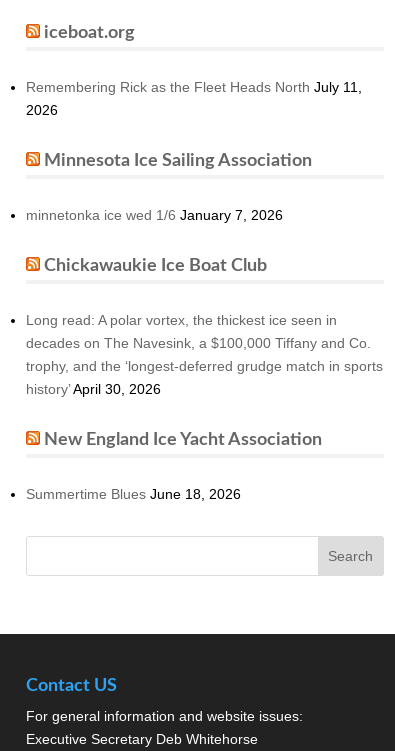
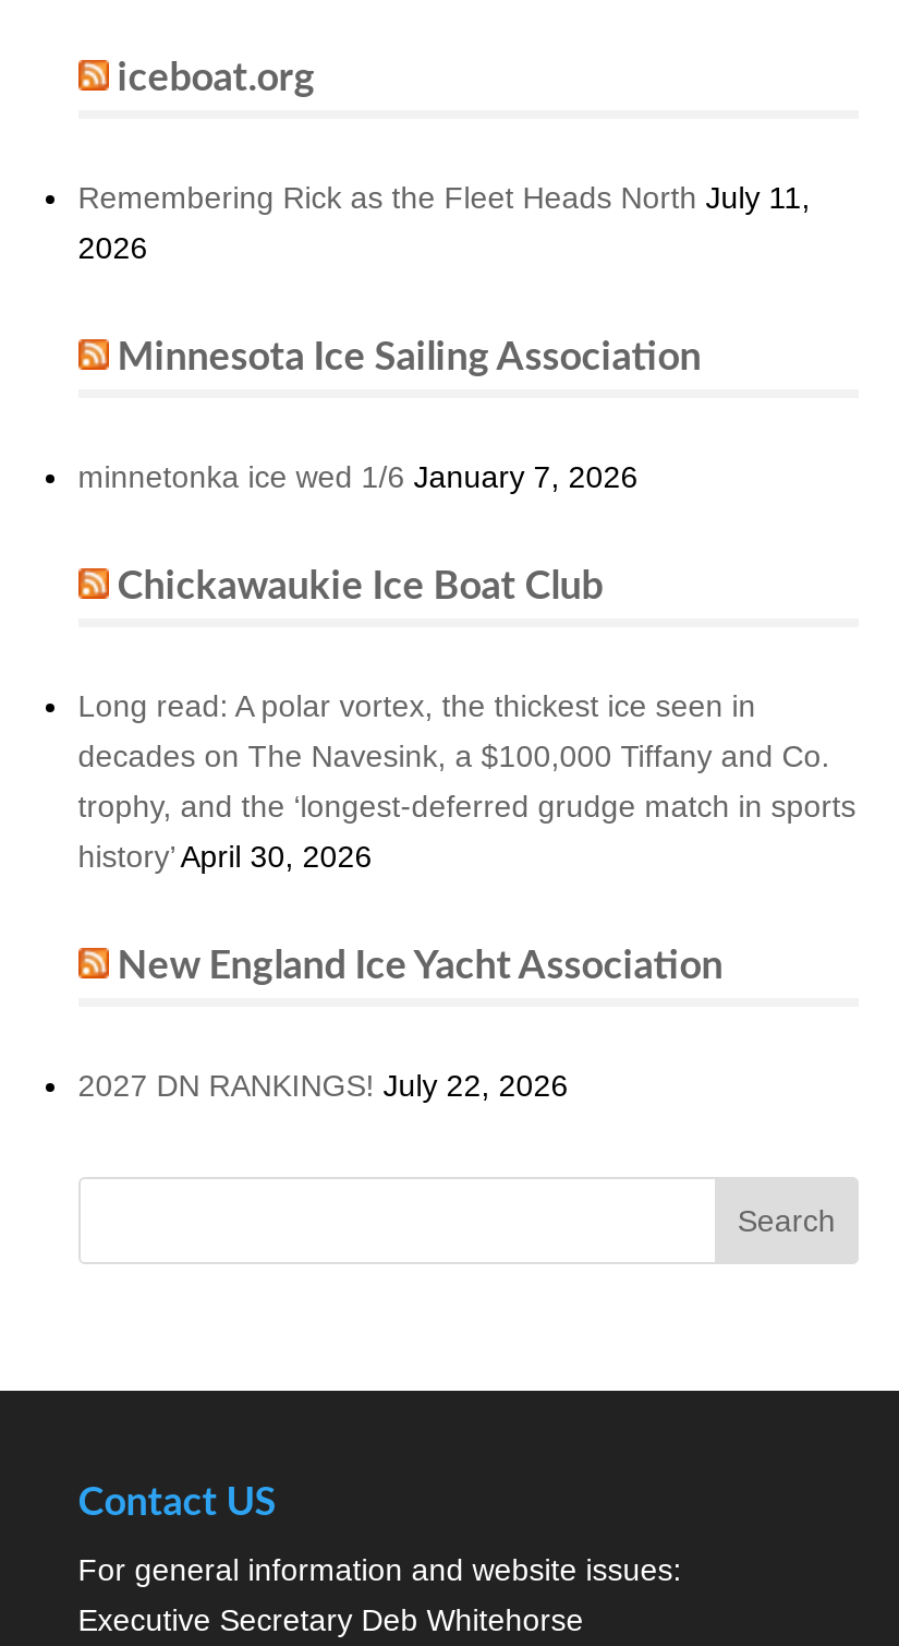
[26,486,241,502] Summertime Blues June 18, 2026 -> [78,1069,568,1103] 2027 DN RANKINGS! July 22, 2026

